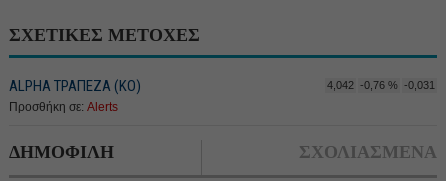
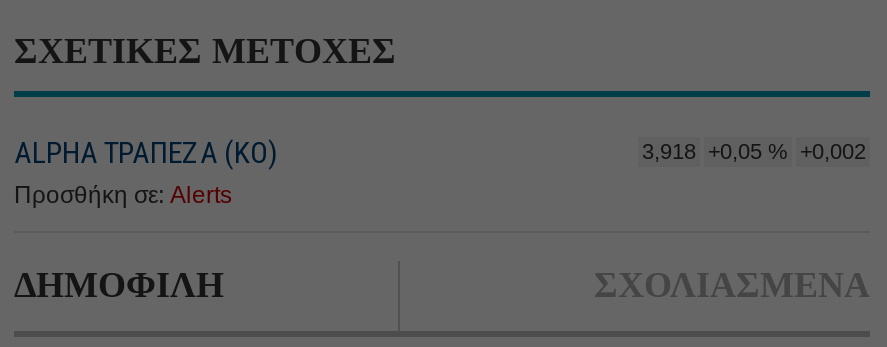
[327,79,435,91] 4,042 -0,76 % -0,031 -> [642,139,866,163] 3,918 +0,05 % +0,002

